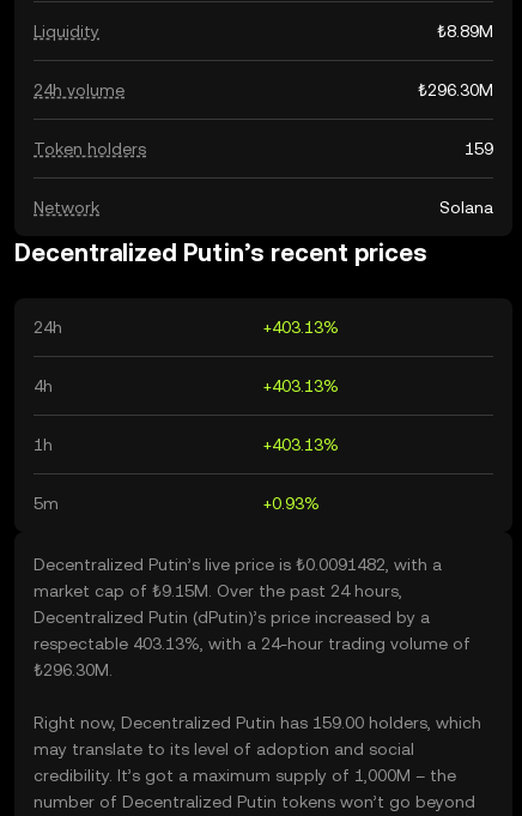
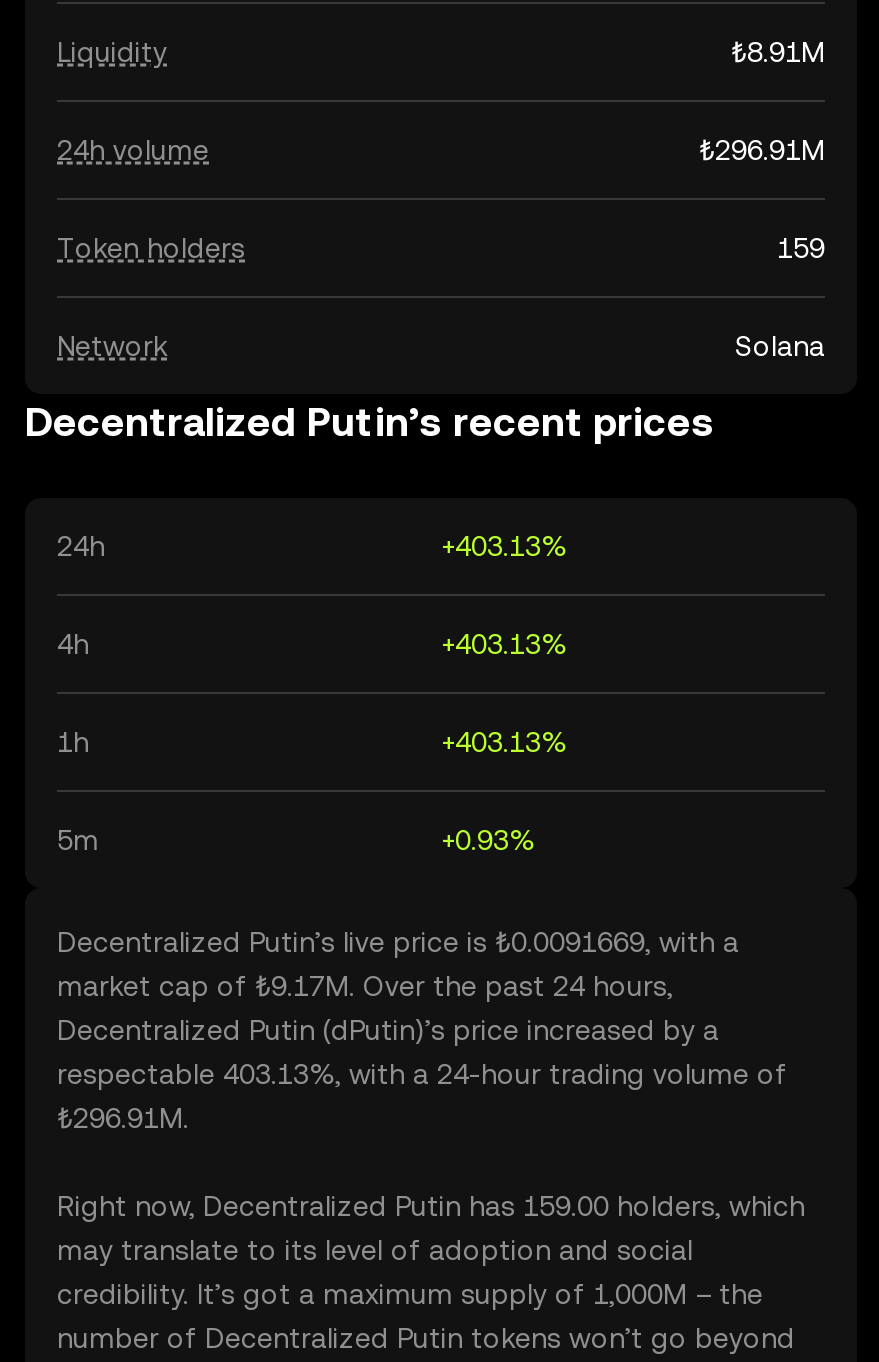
[437,22,493,41] ₺8.89M -> [731,36,825,68] ₺8.91M
[418,80,493,99] ₺296.30M -> [699,134,825,166] ₺296.91M
[34,555,442,574] Decentralized Putin’s live price is ₺0.0091482, with a -> [57,926,739,958] Decentralized Putin’s live price is ₺0.0091669, with a
[34,581,402,600] market cap of ₺9.15M. Over the past 24 hours, -> [57,970,673,1002] market cap of ₺9.17M. Over the past 24 hours,
[34,660,113,679] ₺296.30M. -> [57,1102,189,1134] ₺296.91M.

